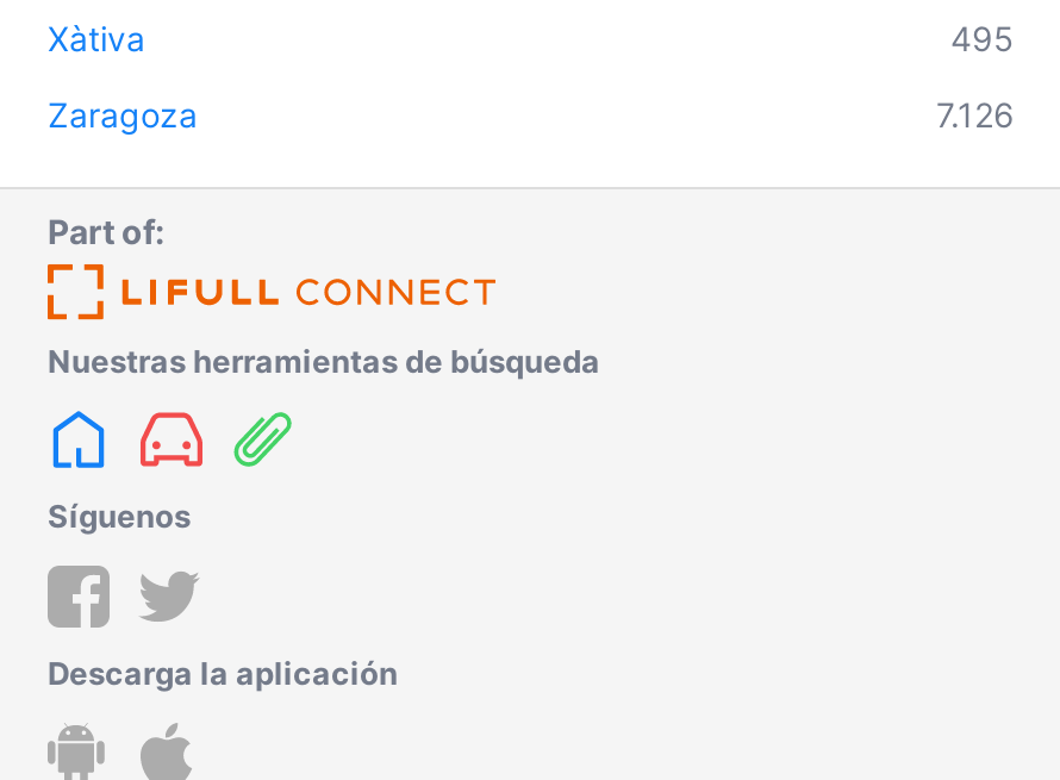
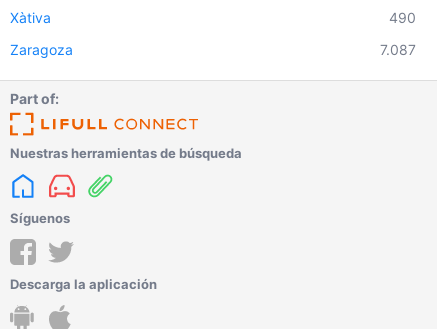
[950,17,1015,57] 495 -> [389,9,416,26] 490
[936,93,1015,134] 7.126 -> [380,41,416,58] 7.087

